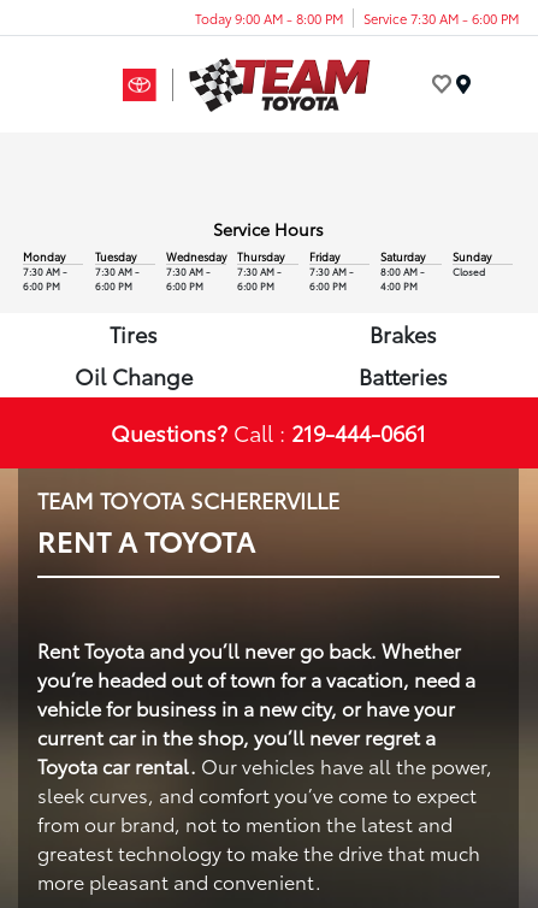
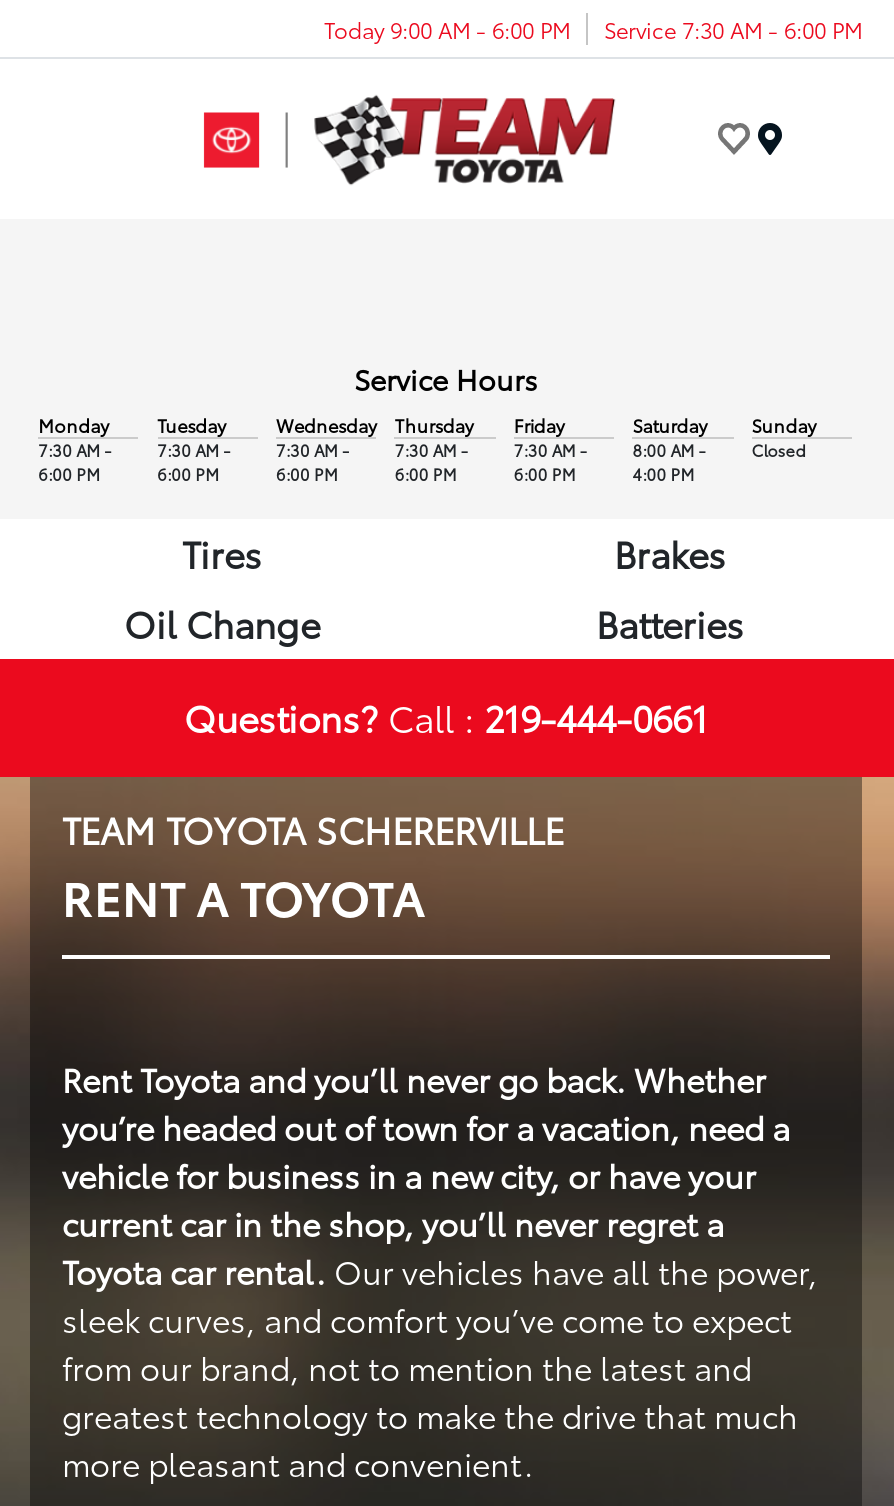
[195,8,519,27] Today 9:00 AM - 8:00 PM Service 7:30 AM - 6:00 PM -> [324,12,862,44] Today 9:00 AM - 6:00 PM Service 7:30 AM - 6:00 PM

